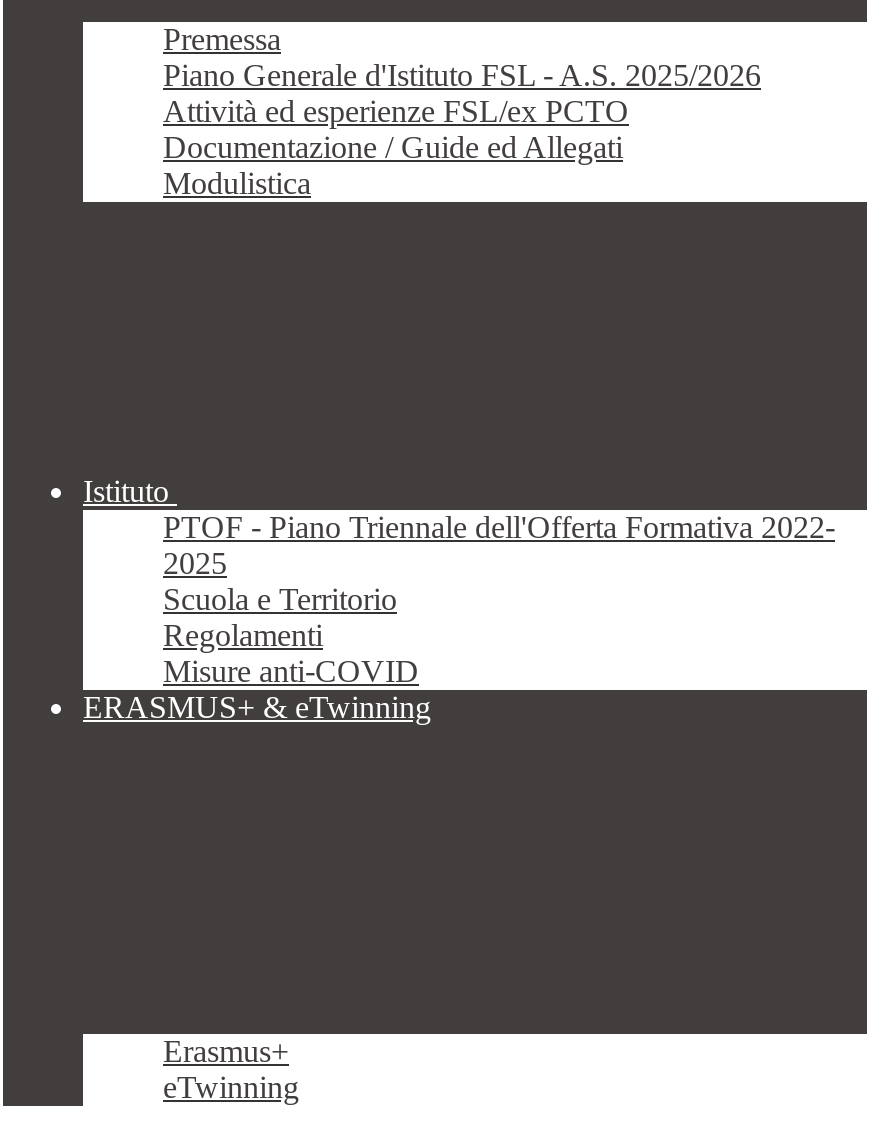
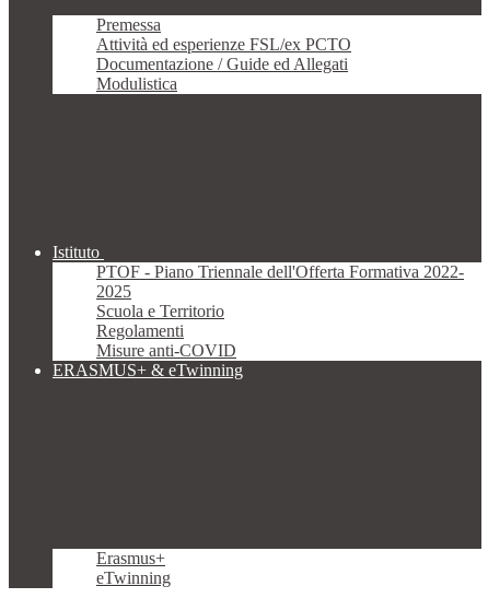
[163,59,761,93] Piano Generale d'Istituto FSL - A.S. 2025/2026 -> none

